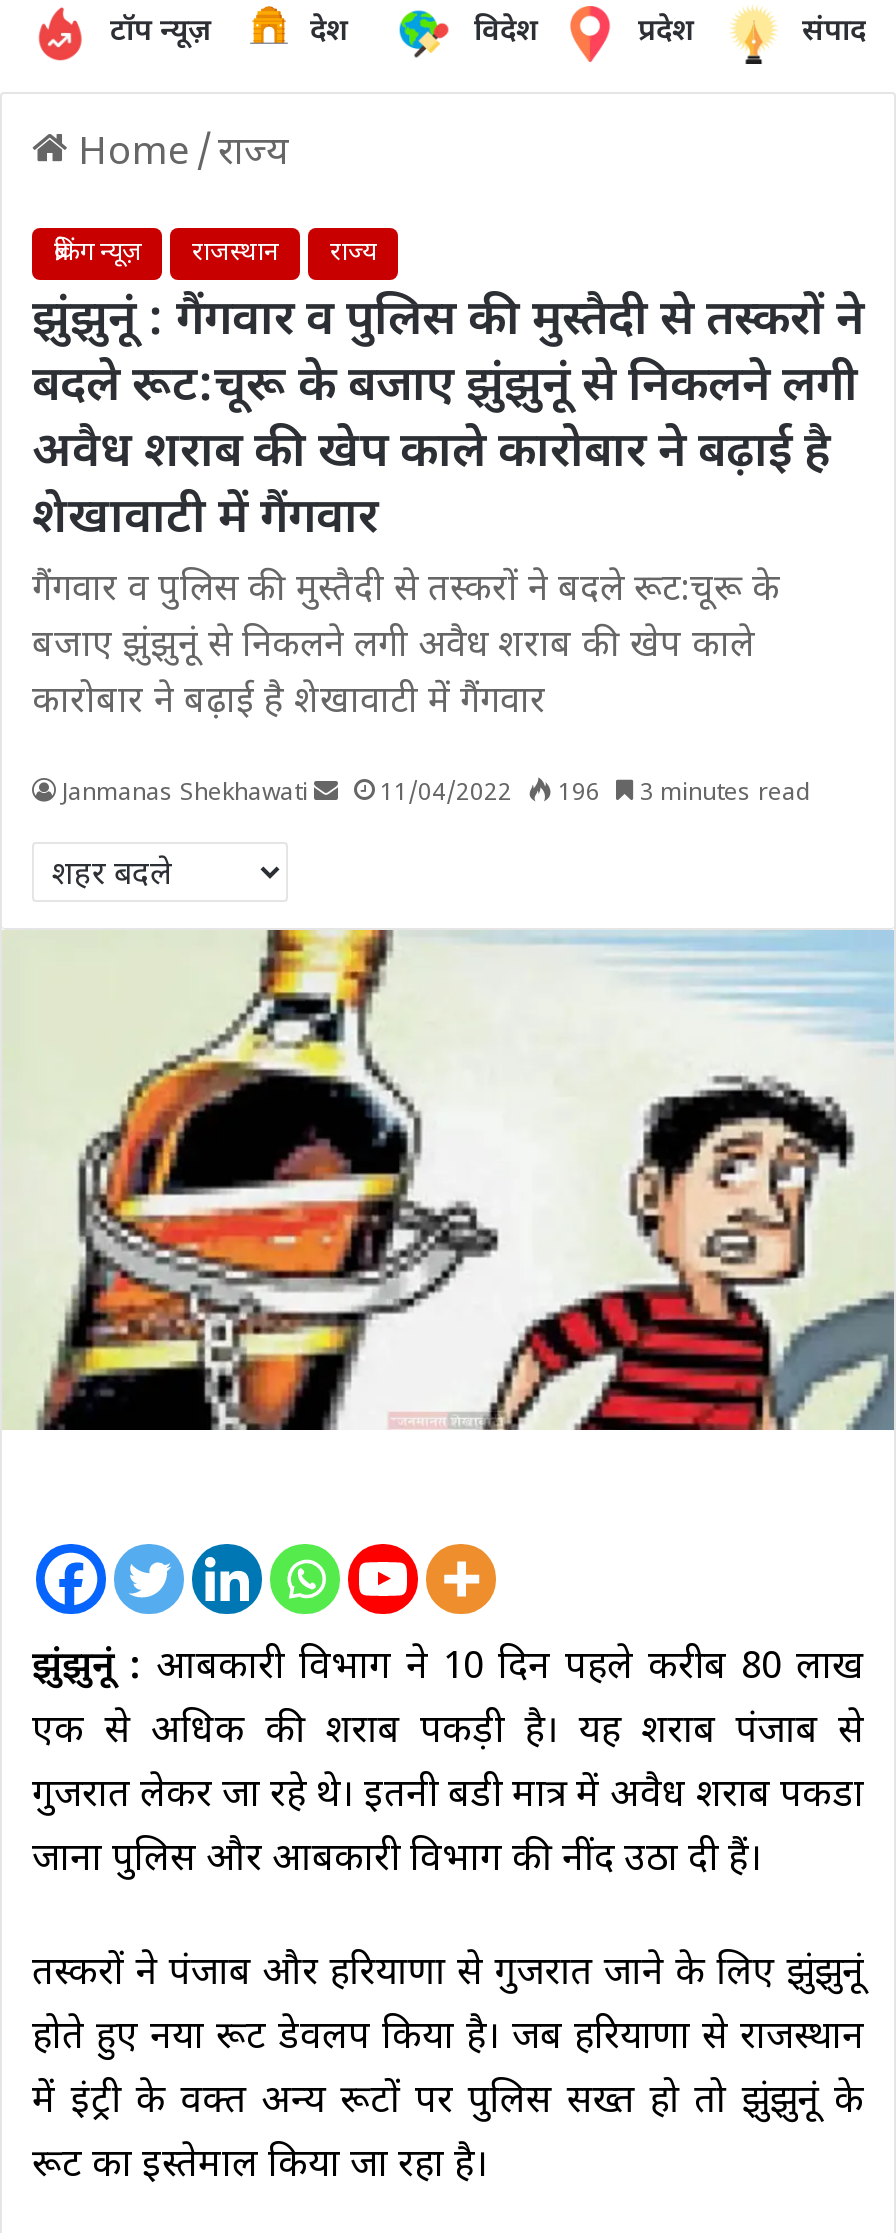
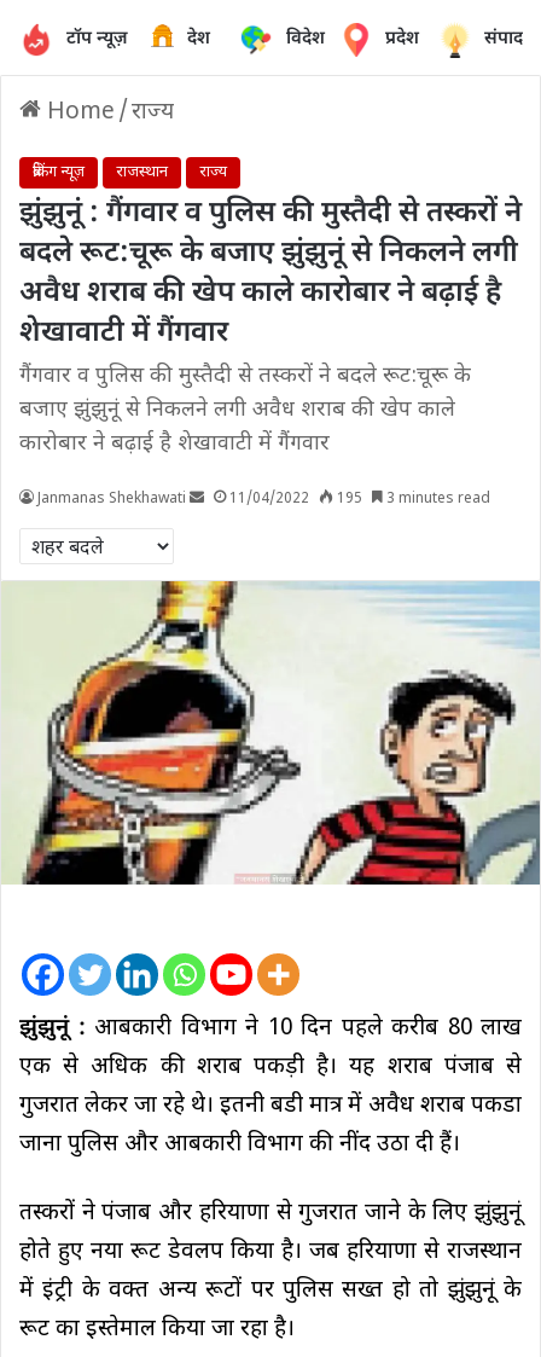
[380,777,812,809] 11/04/2022 196 3 minutes read -> [229,490,490,509] 11/04/2022 195 3 minutes read

